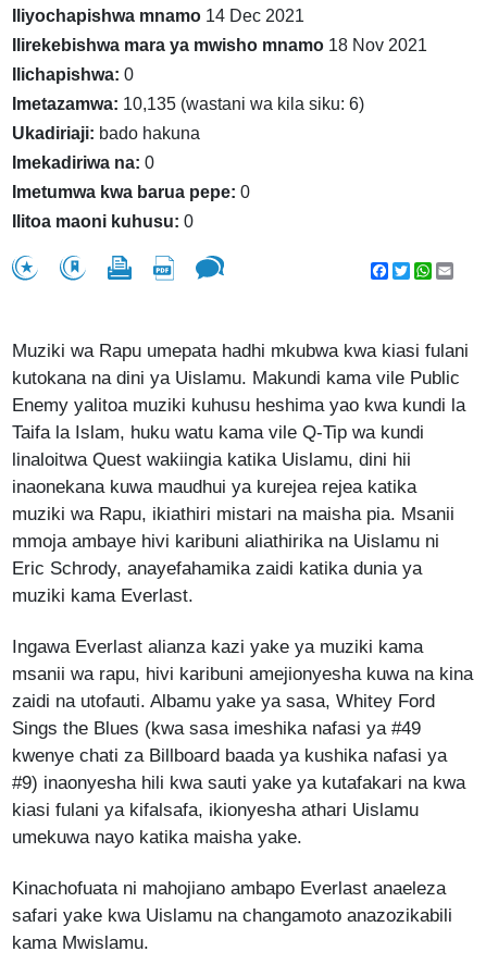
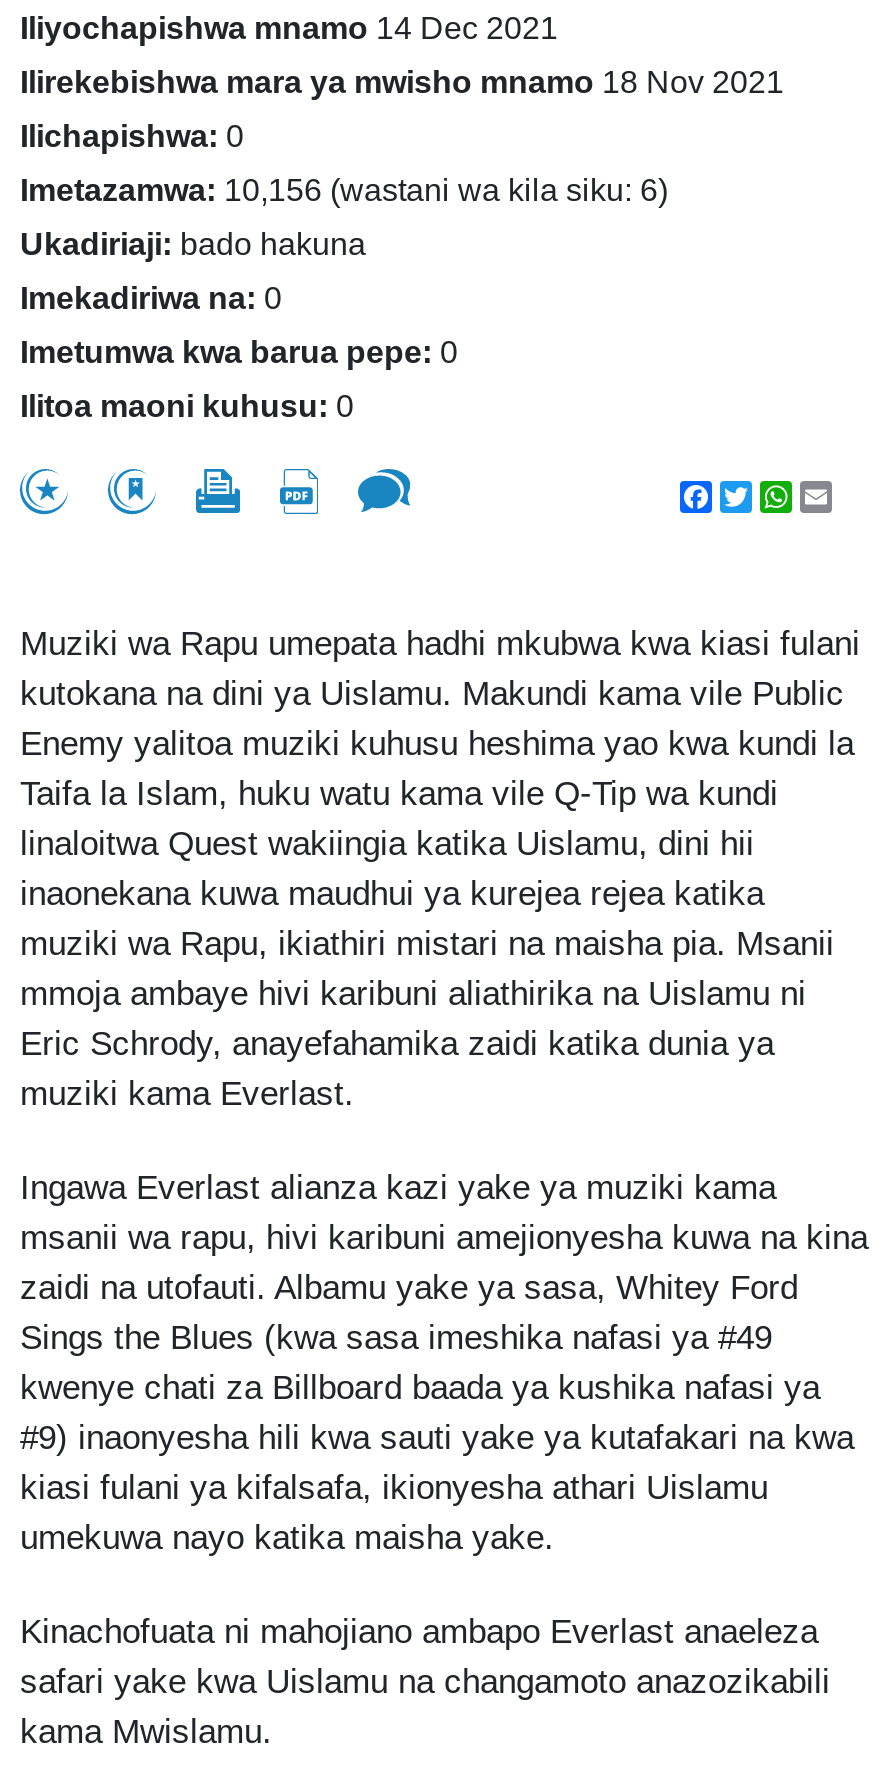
[12,95,364,113] Imetazamwa: 10,135 (wastani wa kila siku: 6) -> [20,173,668,207] Imetazamwa: 10,156 (wastani wa kila siku: 6)

